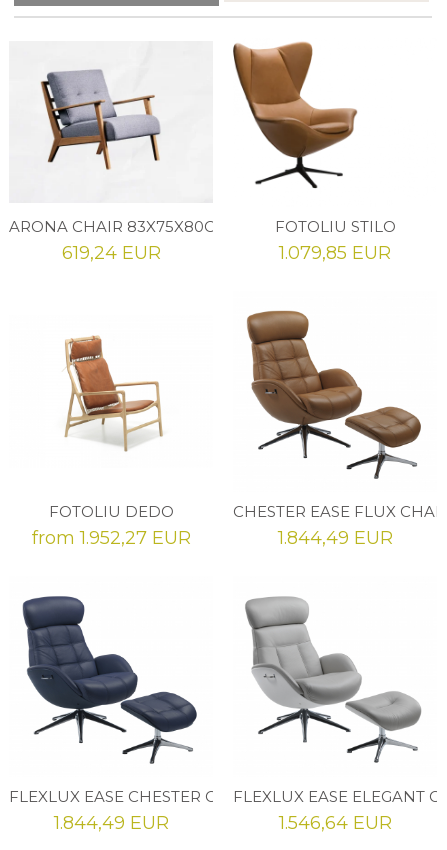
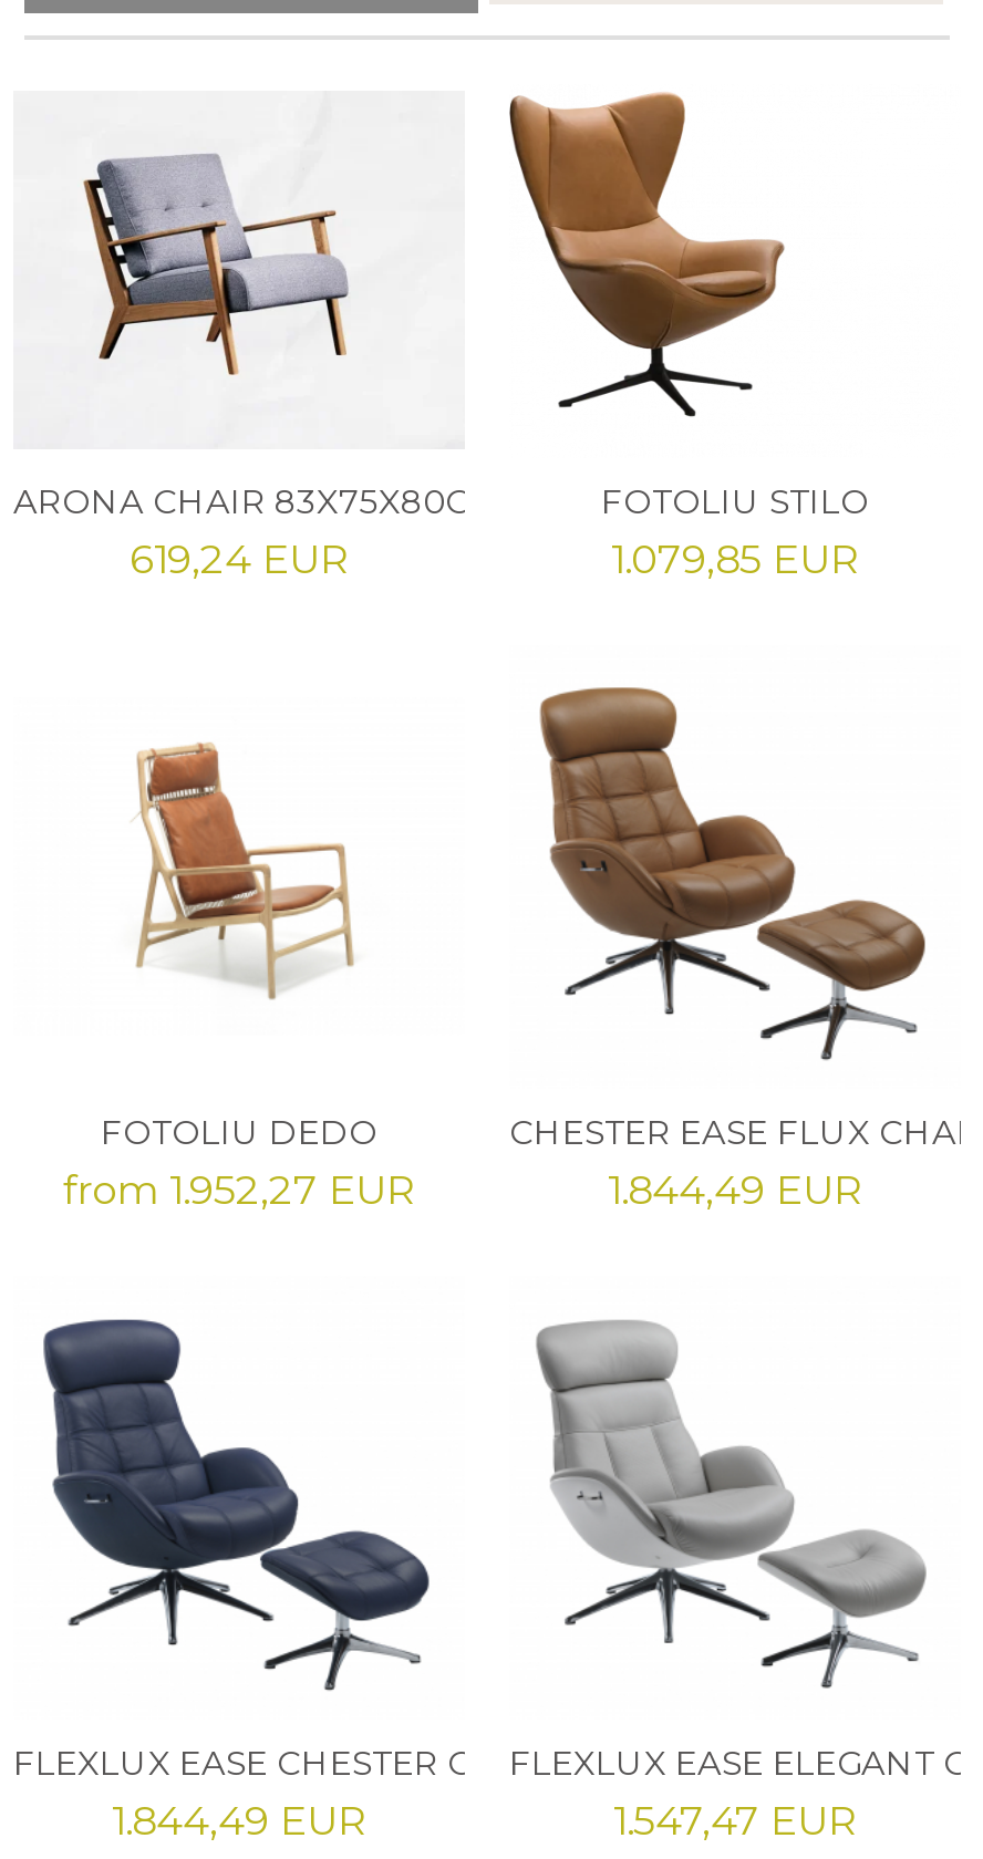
[278,812,391,834] 1.546,64 EUR -> [613,1797,857,1846] 1.547,47 EUR

